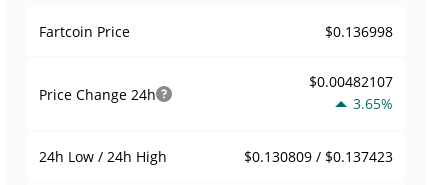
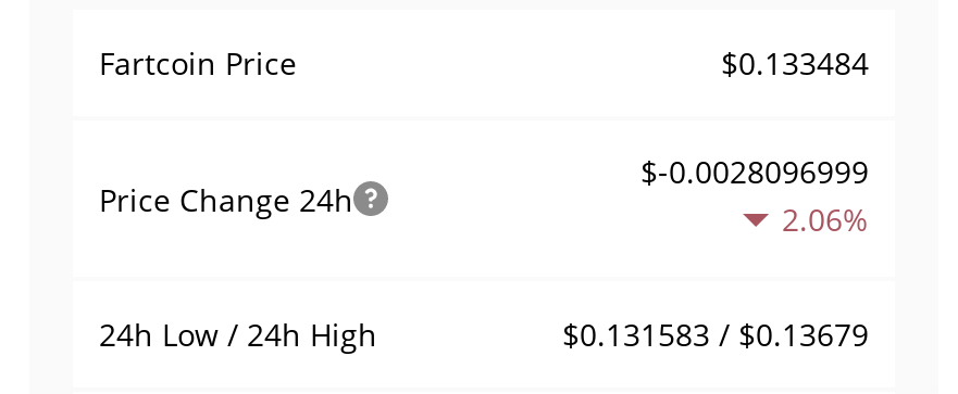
[325,21,393,40] $0.136998 -> [721,41,869,82] $0.133484
[309,72,393,91] $0.00482107 -> [640,151,869,192] $-0.0028096999
[353,94,393,113] 3.65% -> [782,199,869,240] 2.06%
[244,146,393,165] $0.130809 / $0.137423 -> [562,313,869,354] $0.131583 / $0.13679

